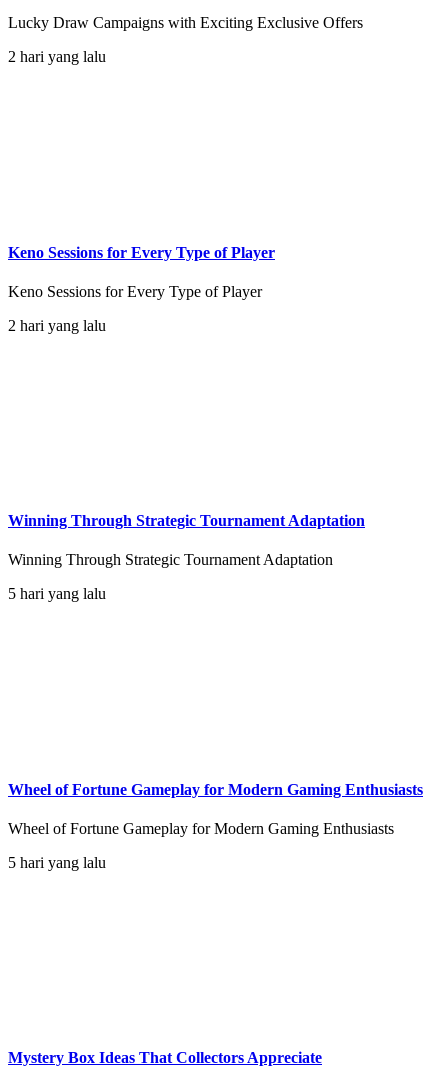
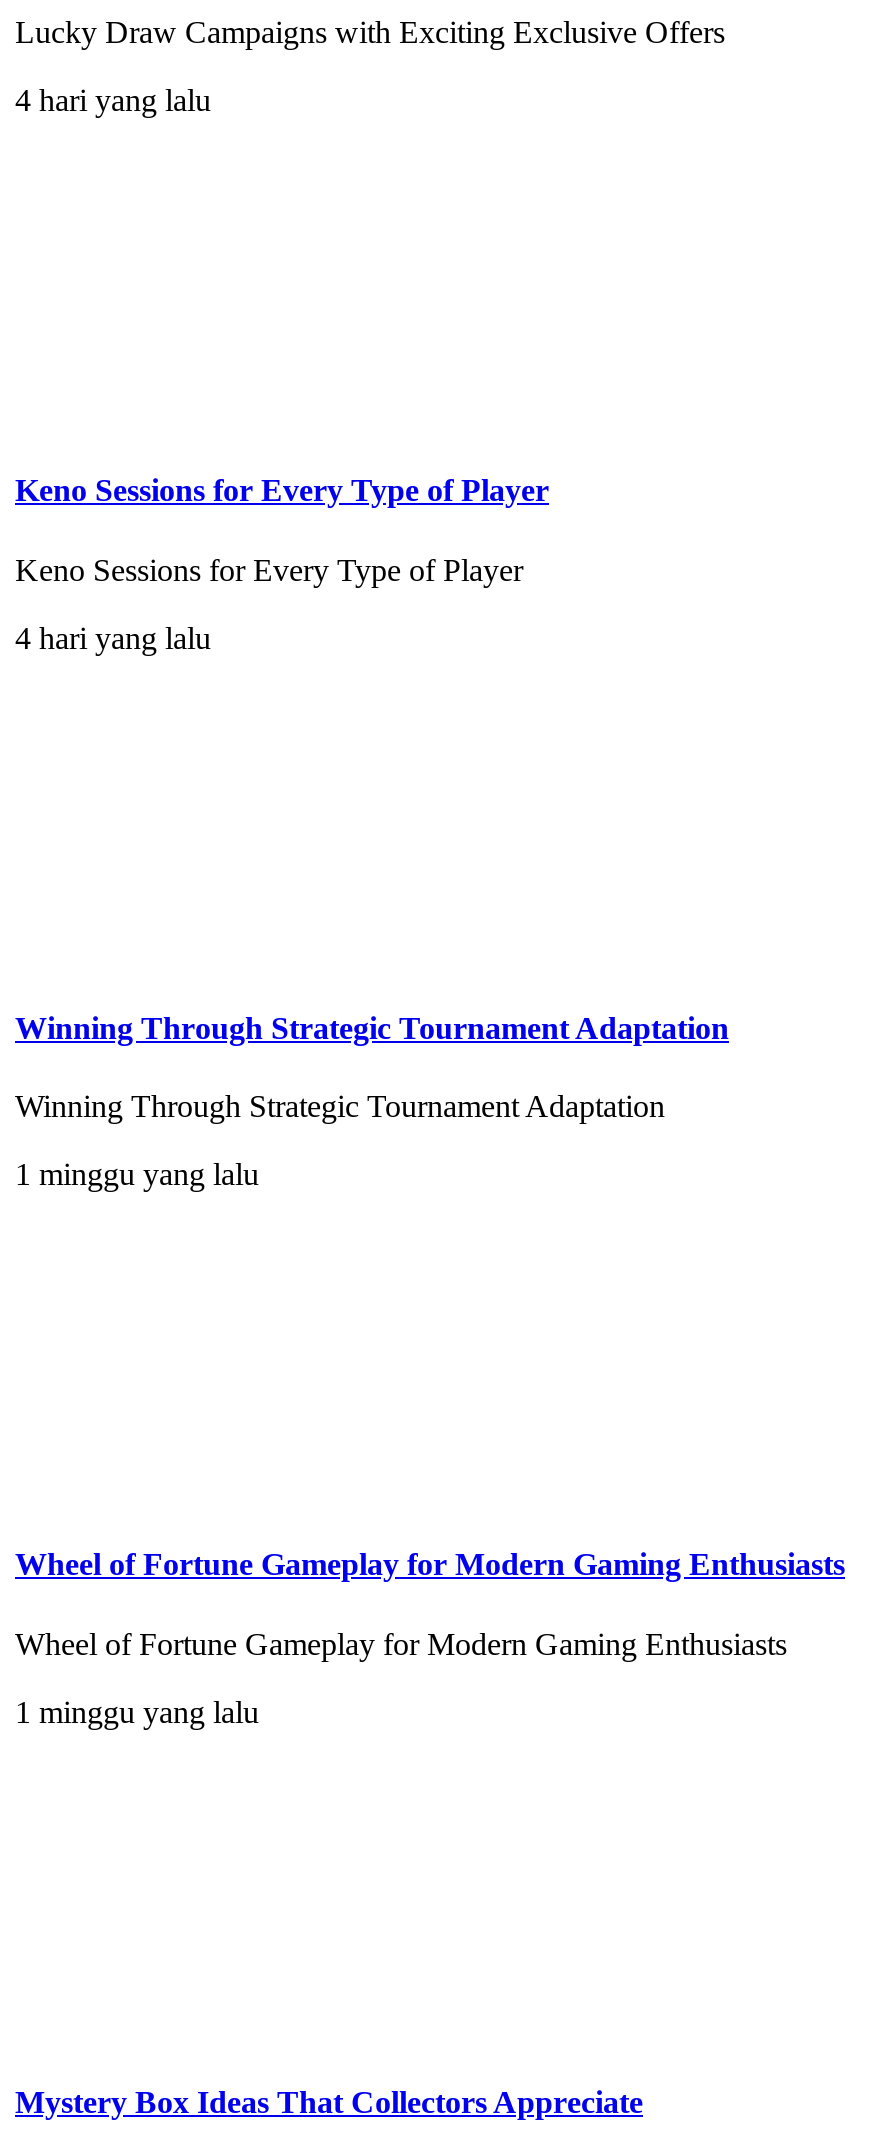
[8,48,106,65] 2 hari yang lalu -> [15,84,211,118] 4 hari yang lalu
[8,317,106,334] 2 hari yang lalu -> [15,621,211,655] 4 hari yang lalu
[8,585,106,602] 5 hari yang lalu -> [15,1158,259,1192] 1 minggu yang lalu
[8,854,106,871] 5 hari yang lalu -> [15,1695,259,1729] 1 minggu yang lalu

